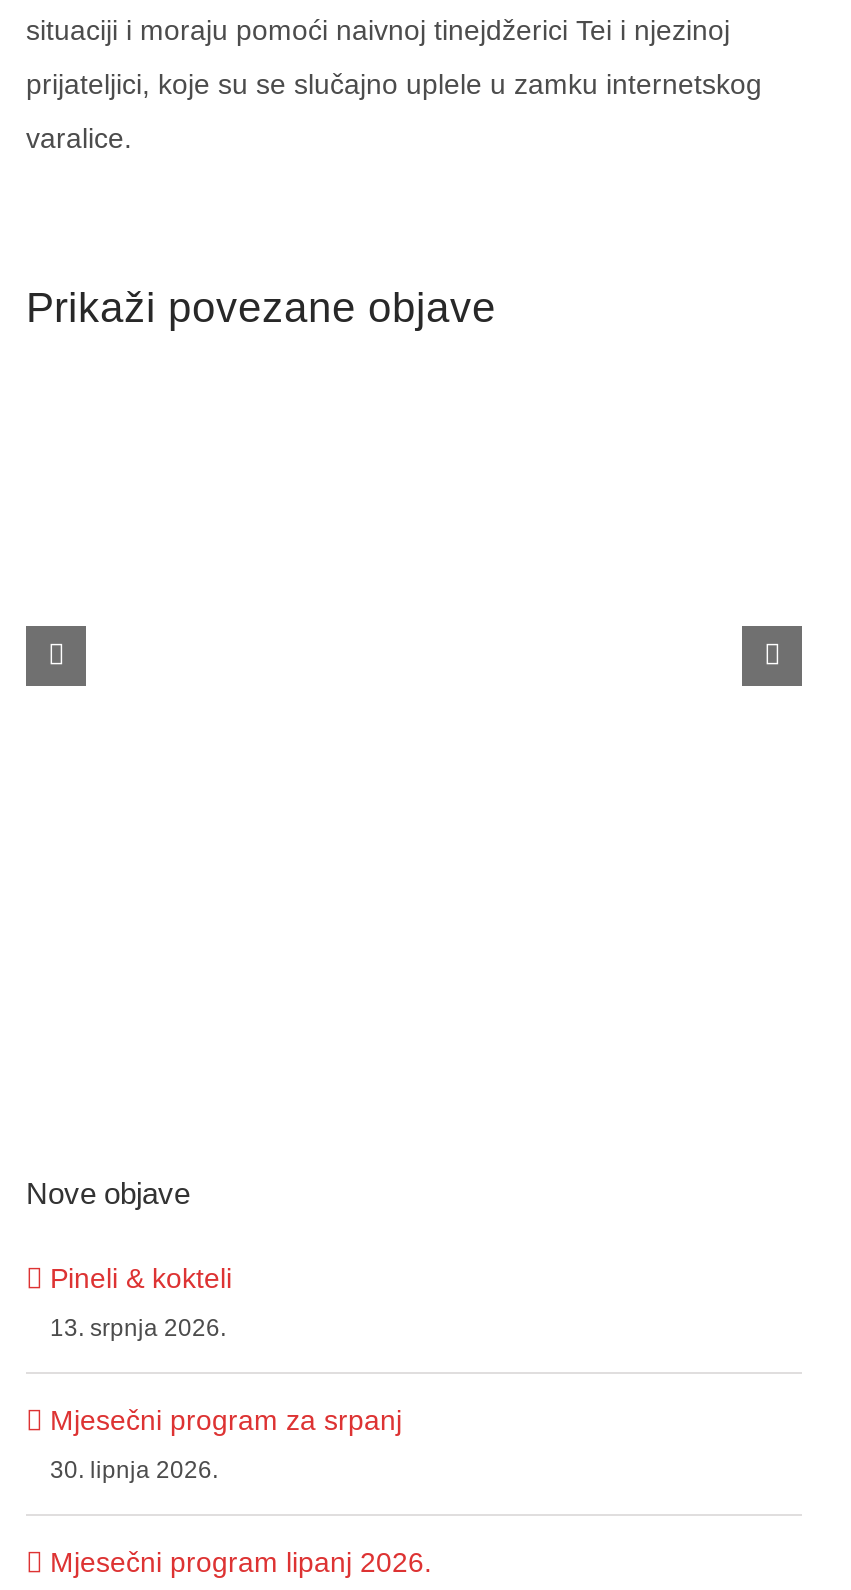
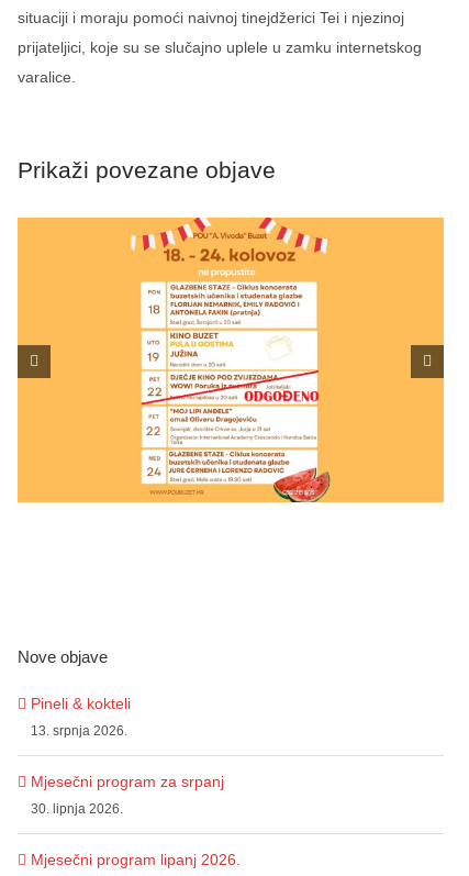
none -> [16,217,445,503] [image]

